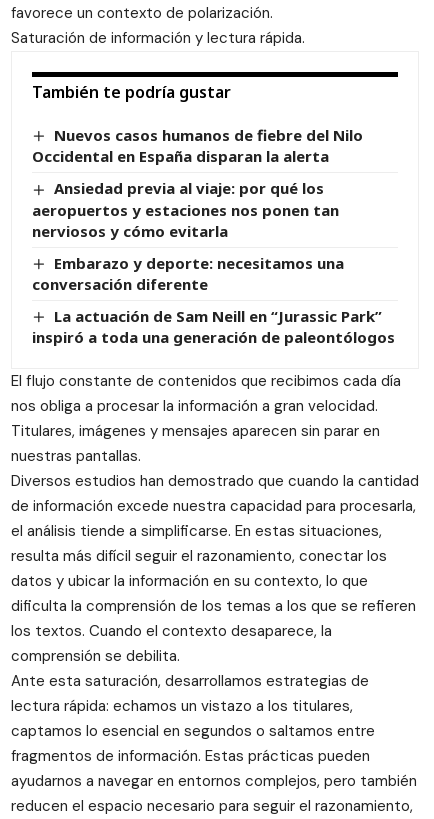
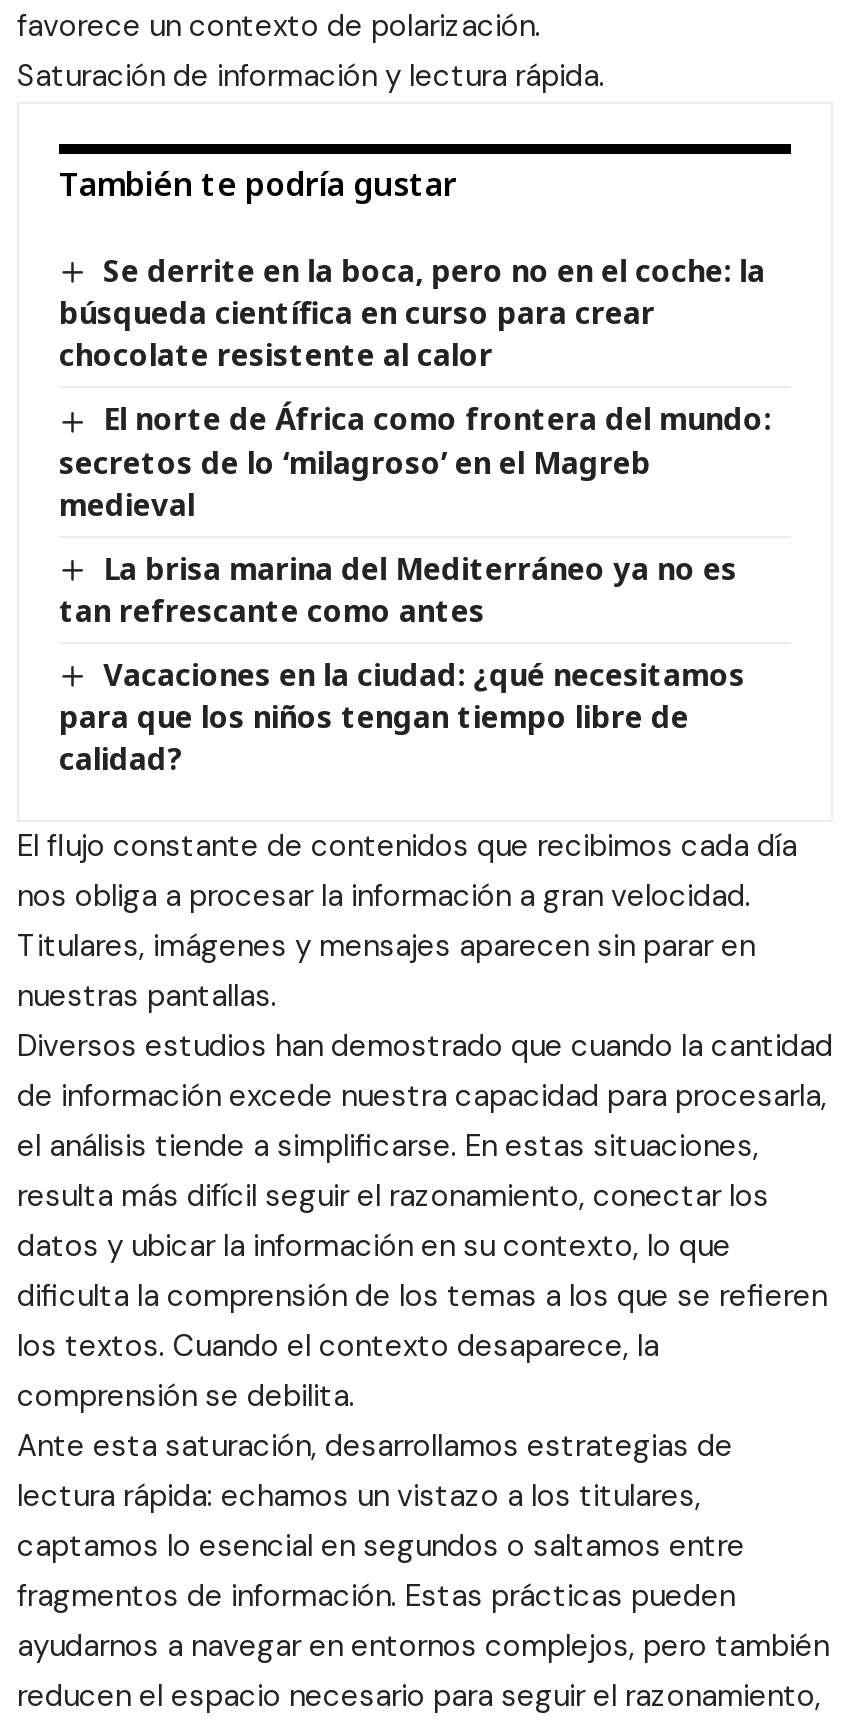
[32,125,363,166] Nuevos casos humanos de fiebre del Nilo | Occidental en España disparan la alerta -> [59,250,765,374] Se derrite en la boca, pero no en el coche: la | búsqueda científica en curso para crear | chocolate resistente al calor
[32,178,339,241] Ansiedad previa al viaje: por qué los | aeropuertos y estaciones nos ponen tan | nerviosos y cómo evitarla -> [59,398,771,523] El norte de África como frontera del mundo: | secretos de lo ‘milagroso’ en el Magreb | medieval
[32,253,344,294] Embarazo y deporte: necesitamos una | conversación diferente -> [59,547,737,630] La brisa marina del Mediterráneo ya no es | tan refrescante como antes
[32,306,395,347] La actuación de Sam Neill en “Jurassic Park” | inspiró a toda una generación de paleontólogos -> [59,654,745,779] Vacaciones en la ciudad: ¿qué necesitamos | para que los niños tengan tiempo libre de | calidad?

